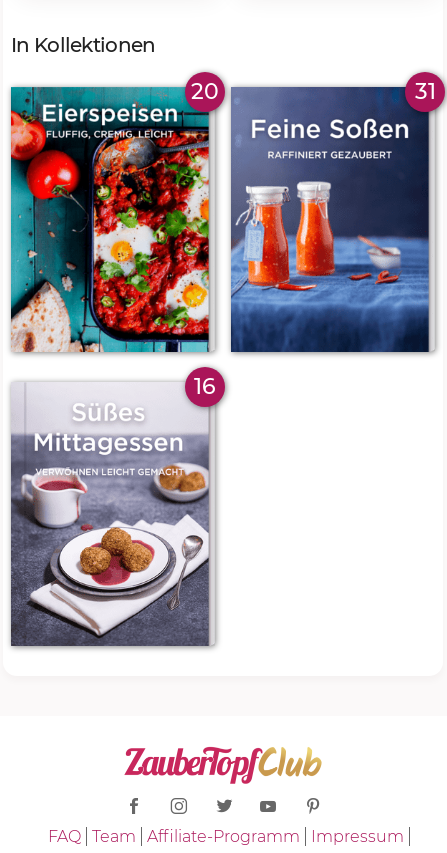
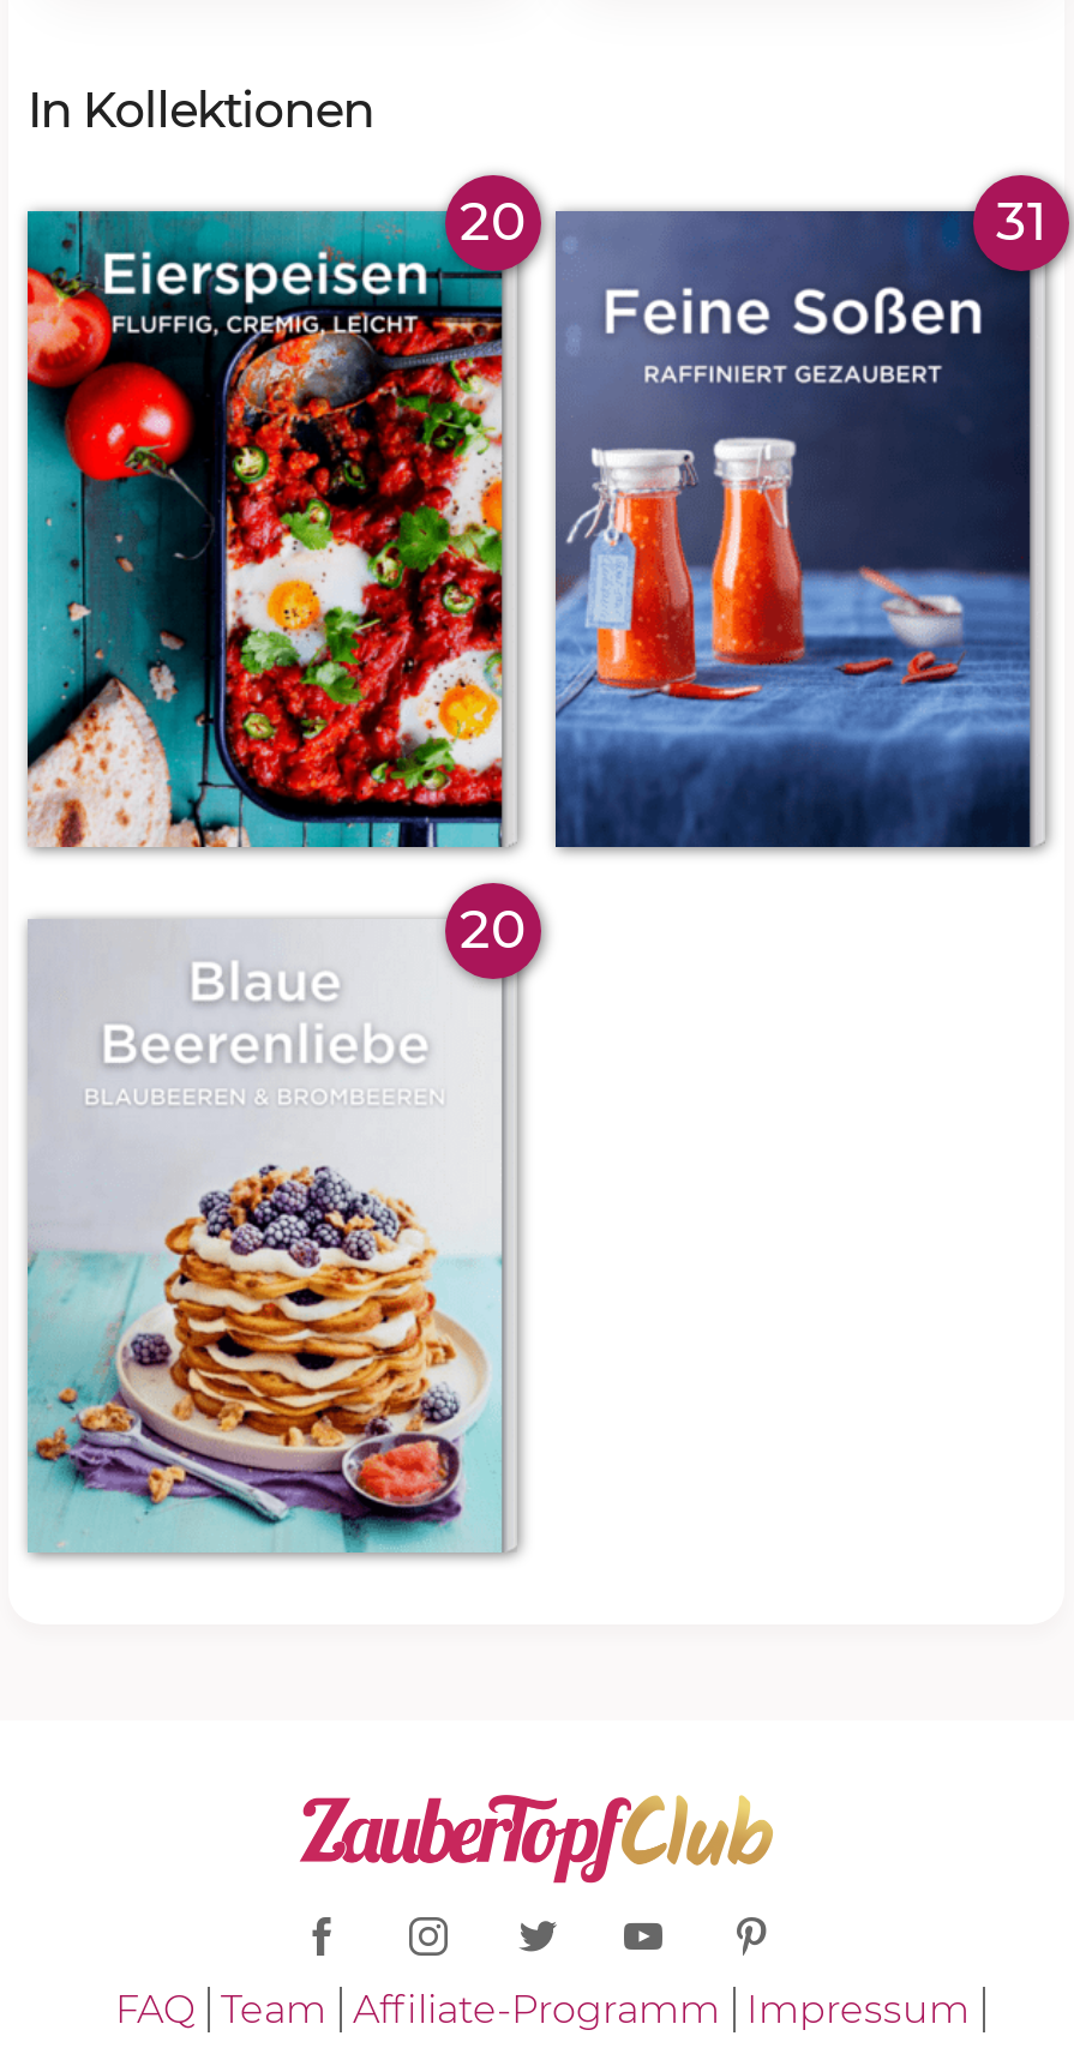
[194,372,216,399] 16 -> [460,896,527,961] 20
[10,430,210,647] [image] -> [25,1032,503,1552] [image]

